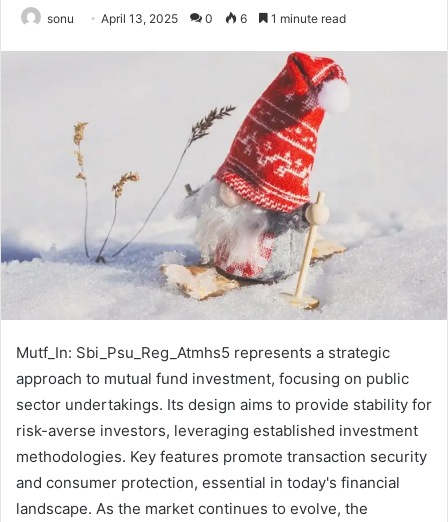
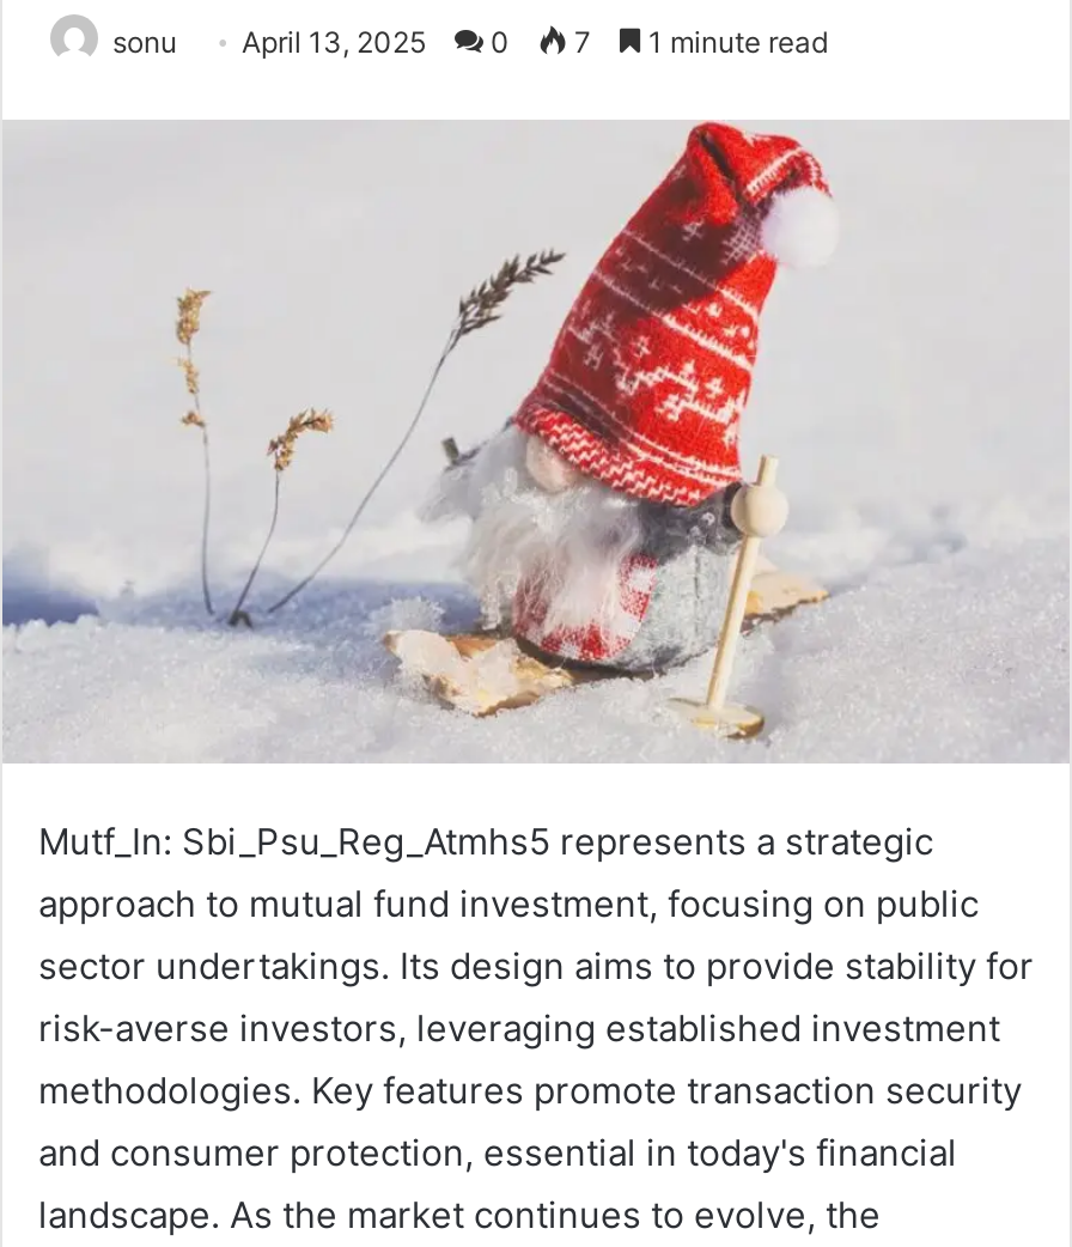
[47,11,346,26] sonu April 13, 2025 0 6 1 minute read -> [112,23,828,59] sonu April 13, 2025 0 7 1 minute read

